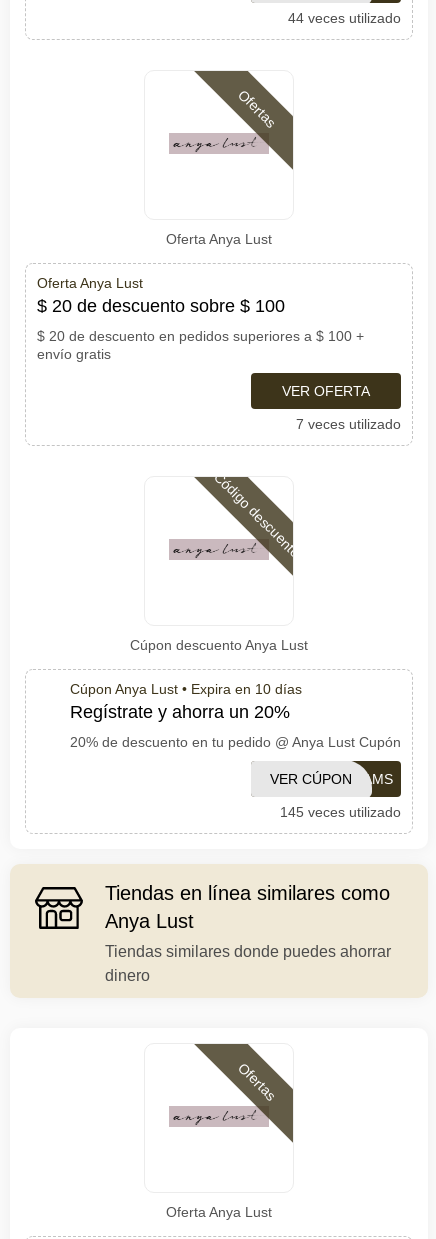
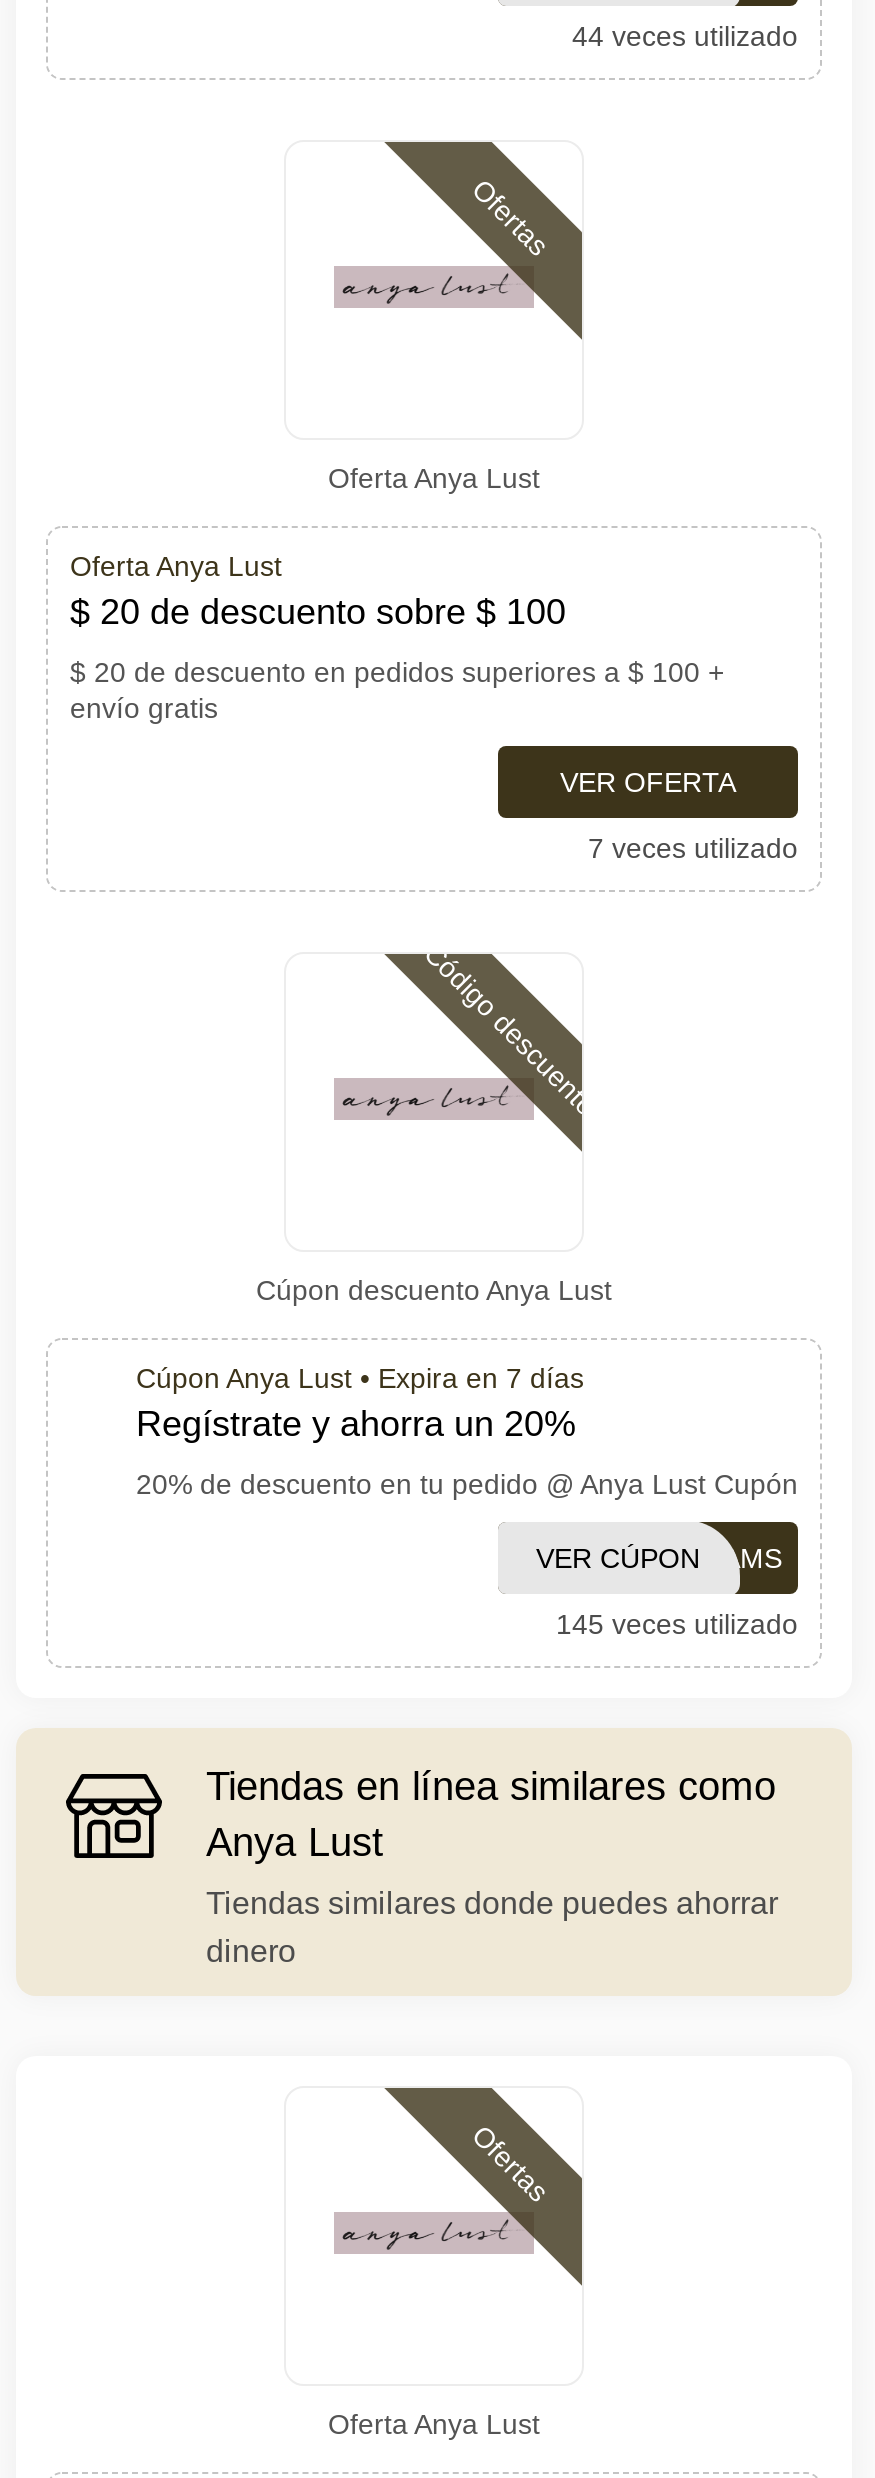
[70,681,302,697] Cúpon Anya Lust • Expira en 10 días -> [136,1362,584,1394] Cúpon Anya Lust • Expira en 7 días

